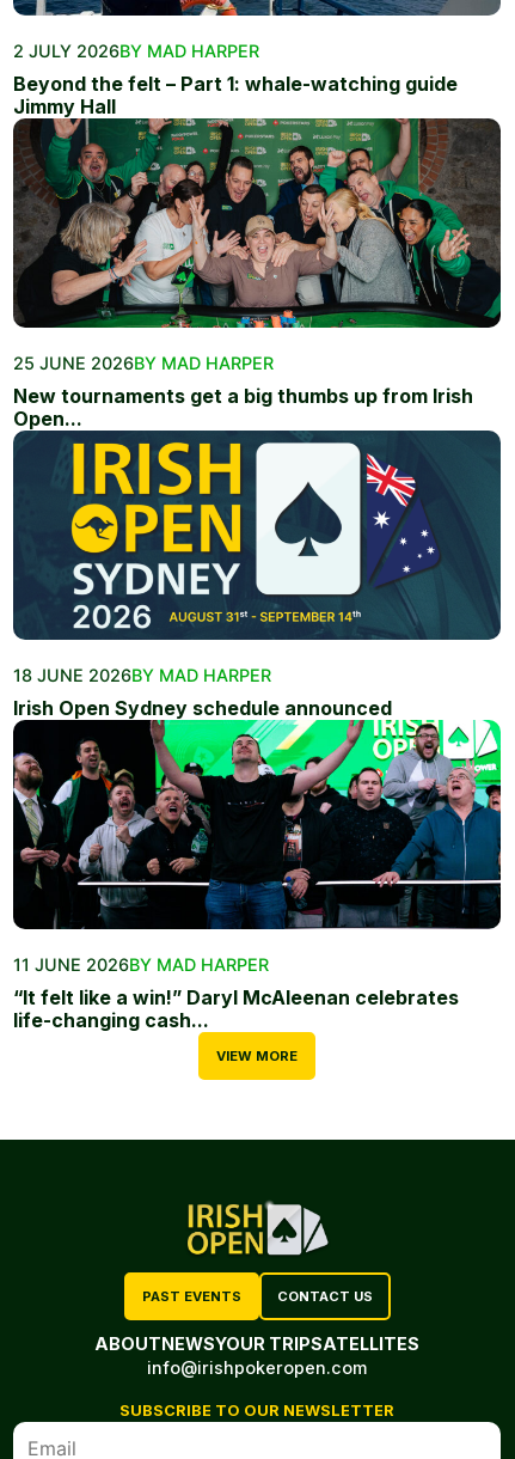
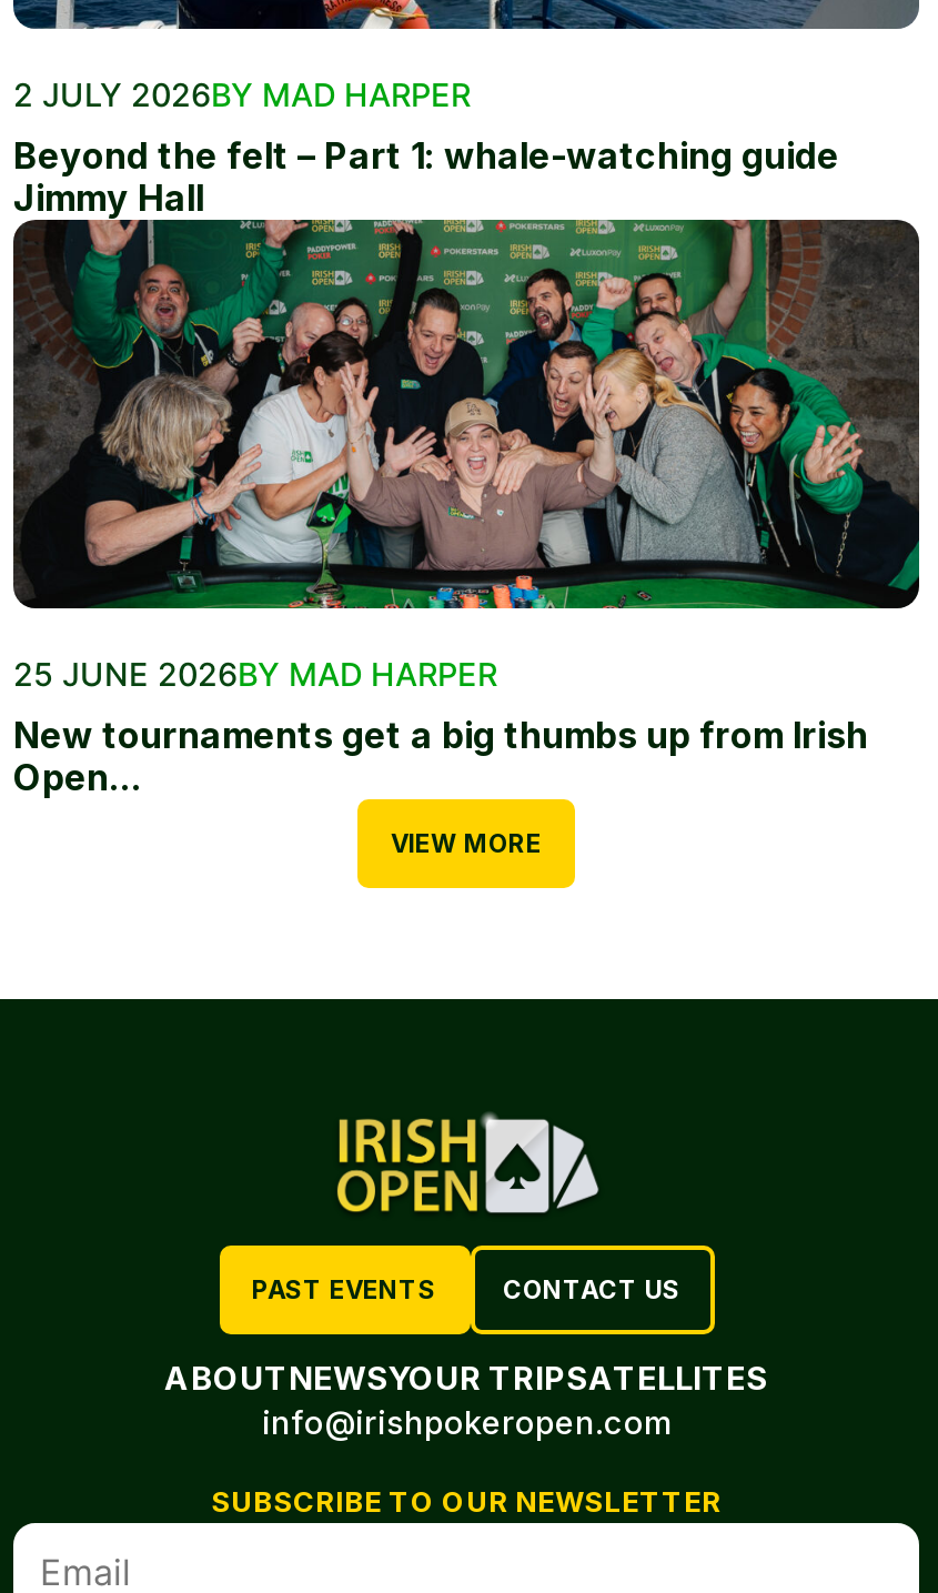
[12,429,502,720] [image] | 18 JUNE 2026BY MAD HARPER | Irish Open Sydney schedule announced -> none
[13,719,502,1032] [image] | 11 JUNE 2026BY MAD HARPER | “It felt like a win!” Daryl McAleenan celebrates | life-changing cash... -> none

